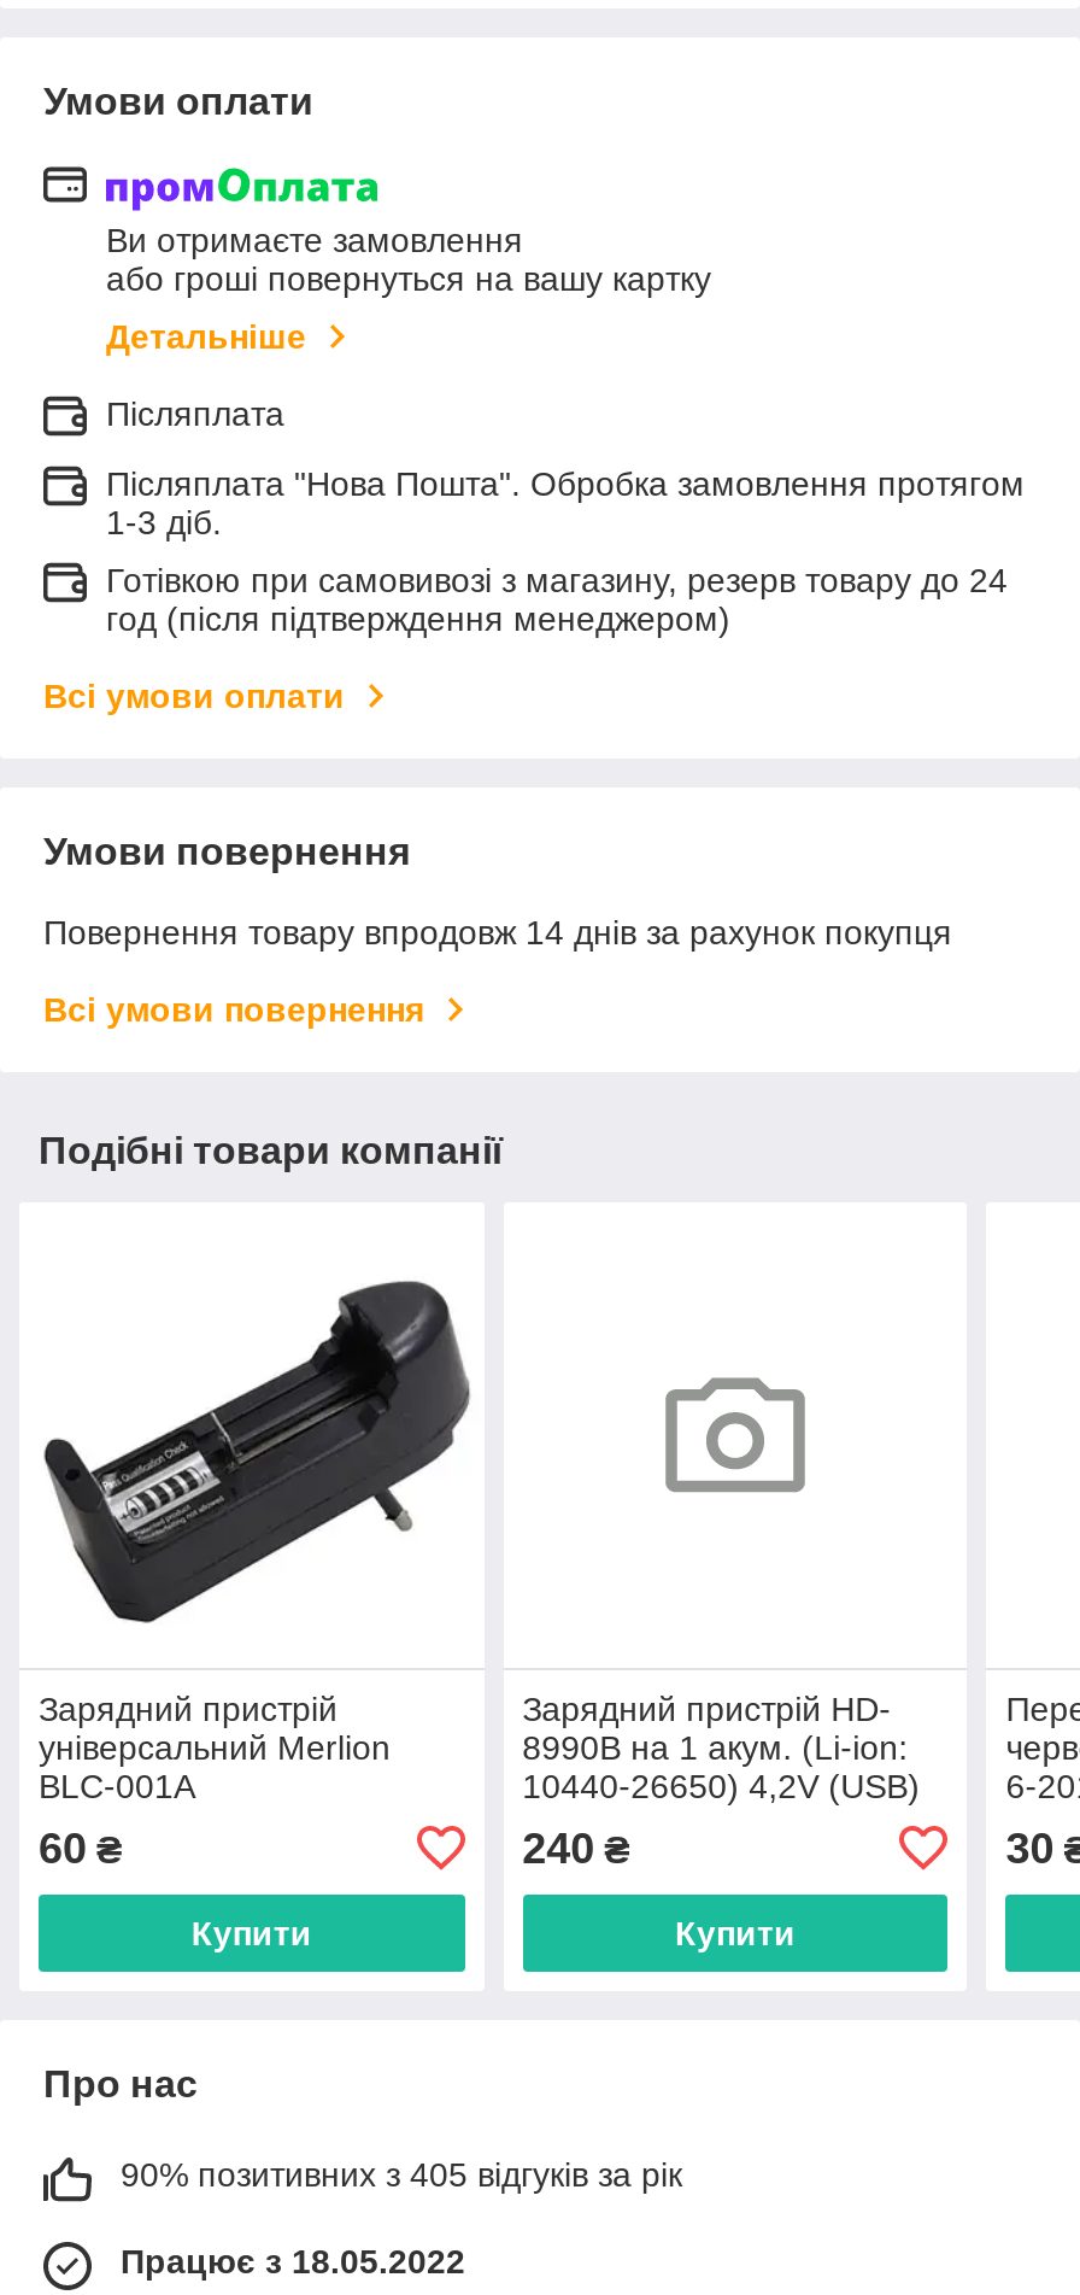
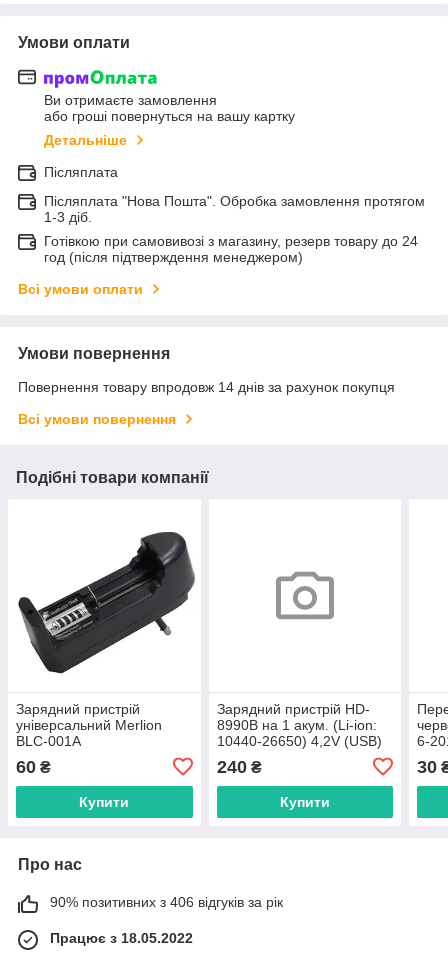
[121,2155,682,2193] 90% позитивних з 405 відгуків за рік -> [50,894,283,910] 90% позитивних з 406 відгуків за рік

